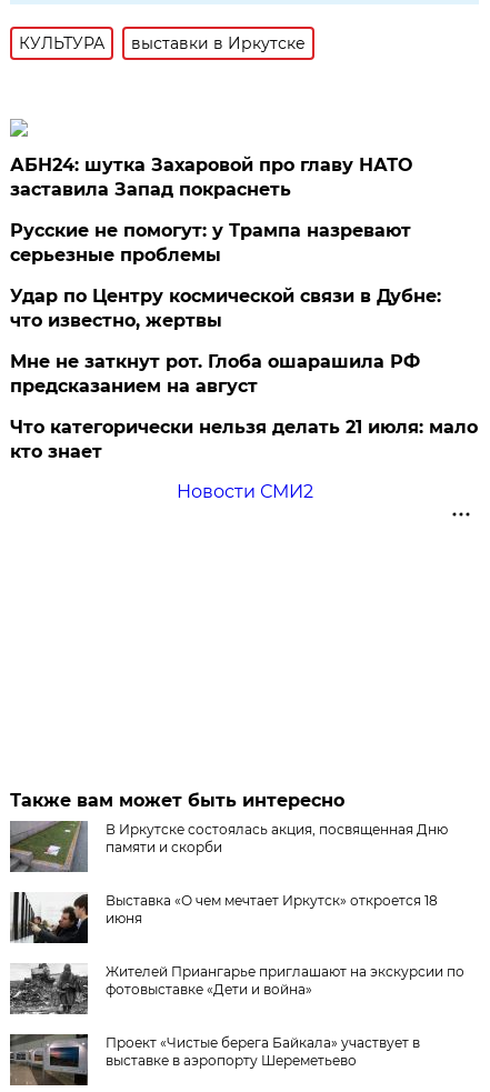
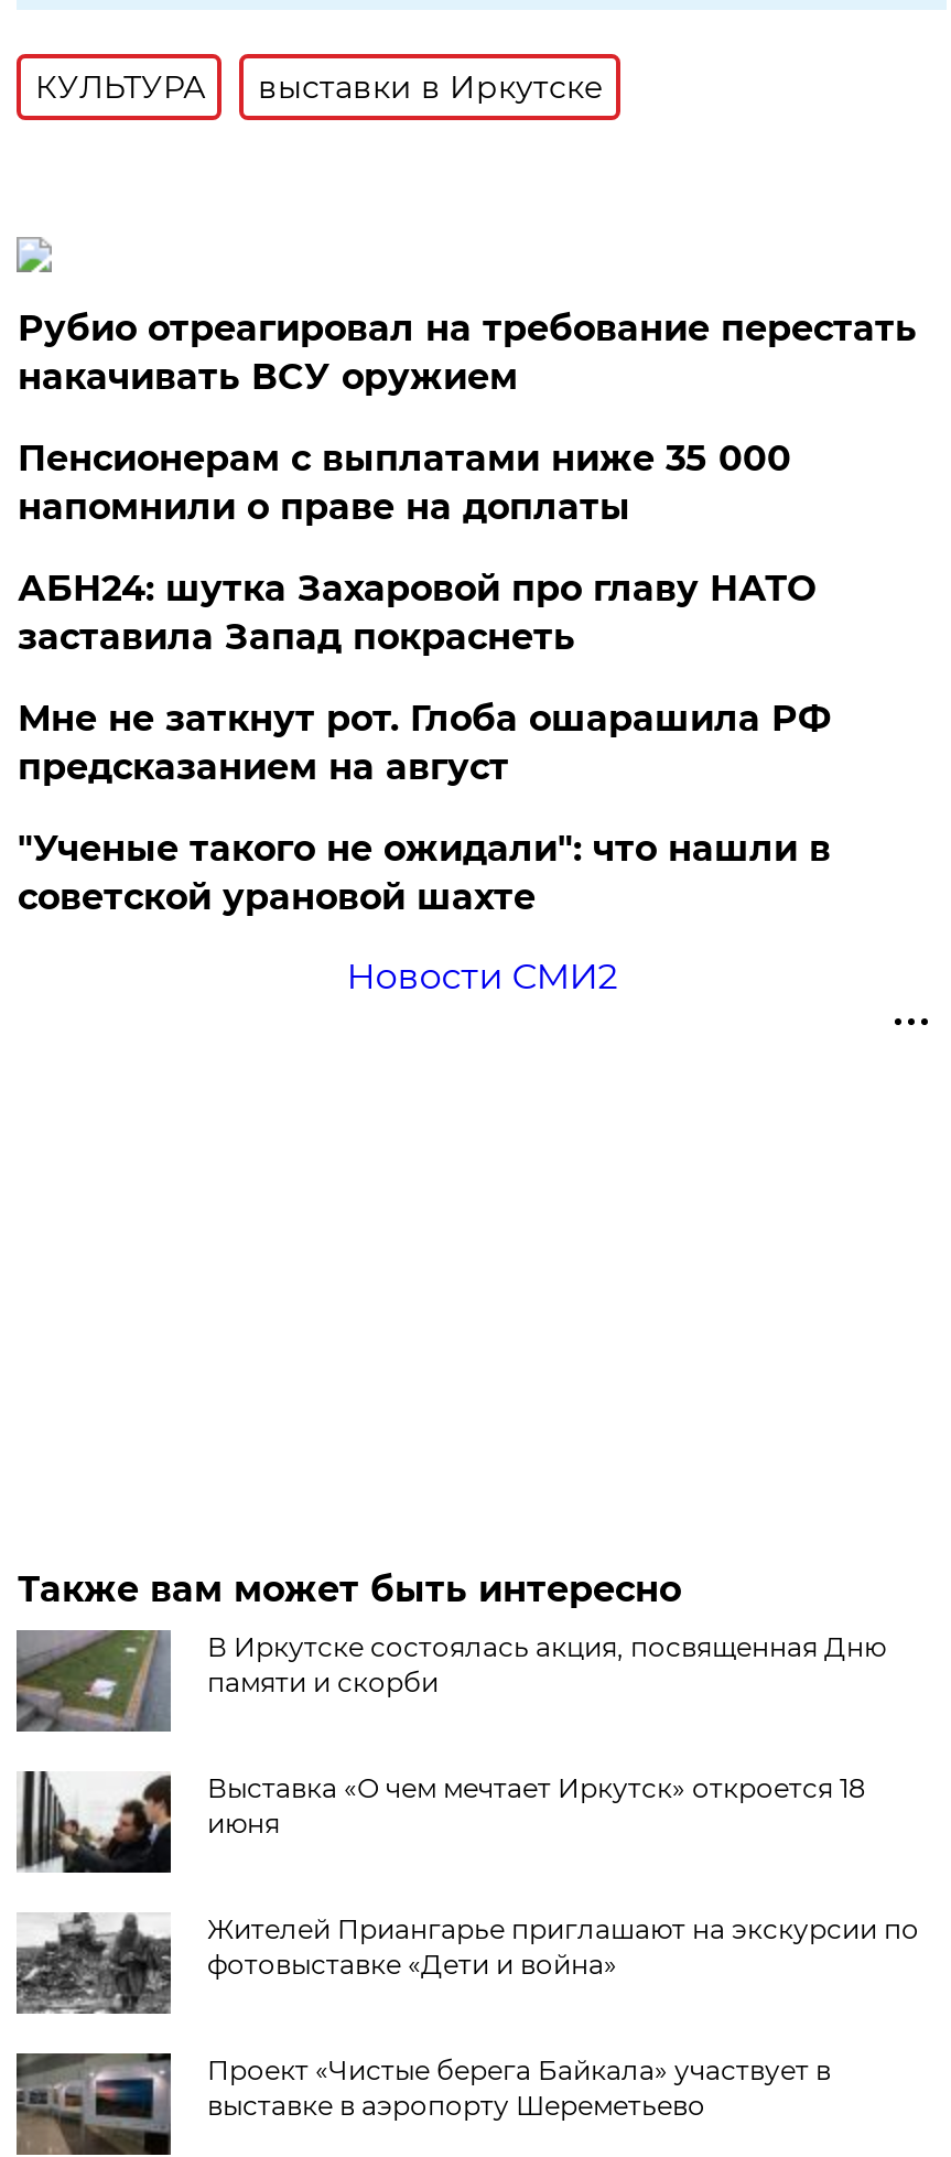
none -> [17,307,917,528] Рубио отреагировал на требование перестать | накачивать ВСУ оружием | Пенсионерам с выплатами ниже 35 000 | напомнили о праве на доплаты
moved [10,154,413,200] -> [17,567,815,658]: АБН24: шутка Захаровой про главу НАТО | заставила Запад покраснеть
[10,220,442,331] Русские не помогут: у Трампа назревают | серьезные проблемы | Удар по Центру космической связи в Дубне: | что известно, жертвы -> none
[10,416,478,462] Что категорически нельзя делать 21 июля: мало | кто знает -> [17,828,831,918] "Ученые такого не ожидали": что нашли в | советской урановой шахте

